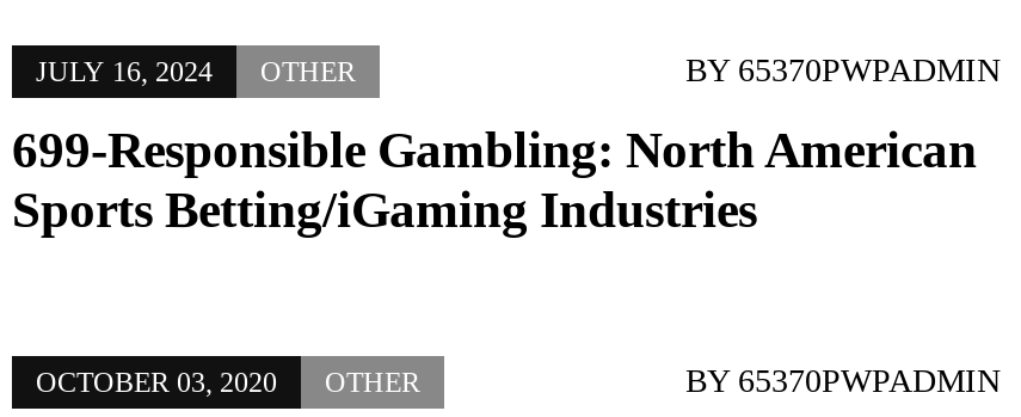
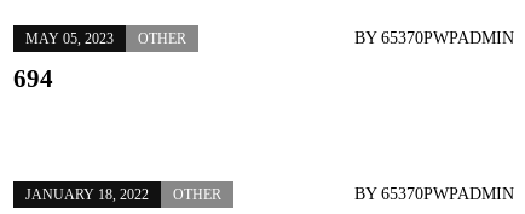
[36,54,356,87] JULY 16, 2024 OTHER -> [25,30,186,47] MAY 05, 2023 OTHER
[12,121,977,238] 699-Responsible Gambling: North American | Sports Betting/iGaming Industries -> [13,63,53,92] 694
[36,364,420,398] OCTOBER 03, 2020 OTHER -> [25,186,221,203] JANUARY 18, 2022 OTHER

